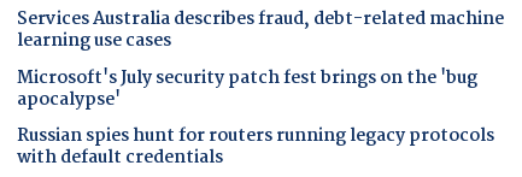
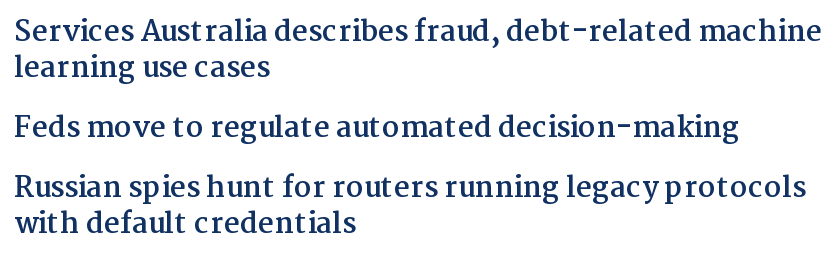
[17,63,477,114] Microsoft's July security patch fest brings on the 'bug | apocalypse' -> [14,105,740,153] Feds move to regulate automated decision-making

